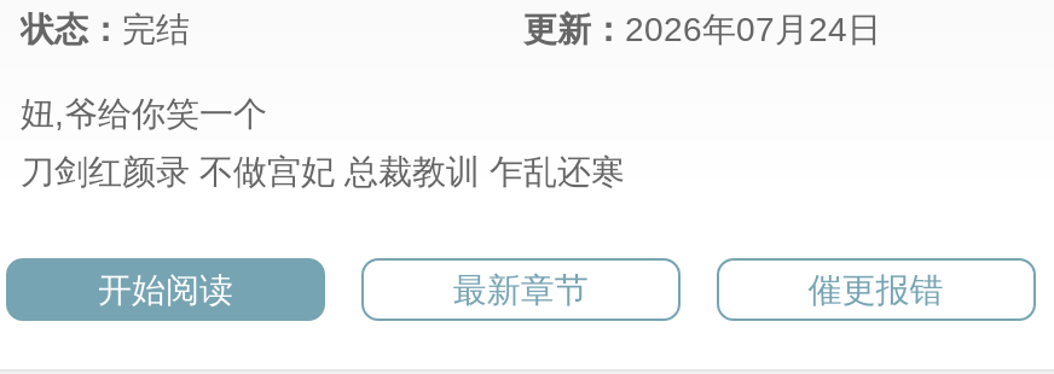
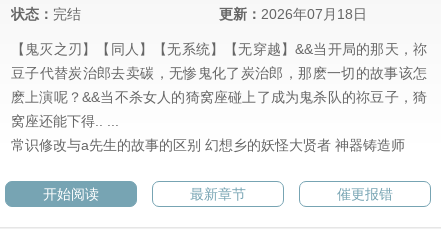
[21,11,881,192] 更新：2026年07月24日 | 妞,爷给你笑一个 | 刀剑红颜录 不做宫妃 总裁教训 乍乱还寒 -> [11,6,427,153] 更新：2026年07月18日 | 【鬼灭之刃】【同人】【无系统】【无穿越】&&当开局的那天，祢 | 豆子代替炭治郎去卖碳，无惨鬼化了炭治郎，那麽一切的故事该怎 | 麽上演呢？&&当不杀女人的猗窝座碰上了成为鬼杀队的祢豆子，猗 | 窝座还能下得.. ... | 常识修改与a先生的故事的区别 幻想乡的妖怪大贤者 神器铸造师

